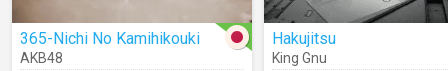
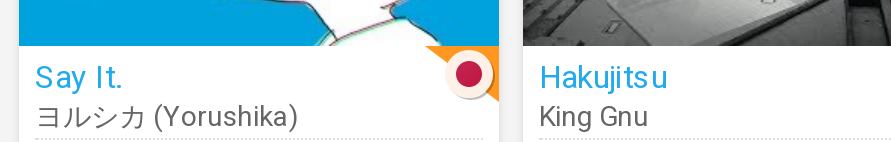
[20,29,200,66] 365-Nichi No Kamihikouki | AKB48 -> [35,58,299,132] Say It. | ヨルシカ (Yorushika)

